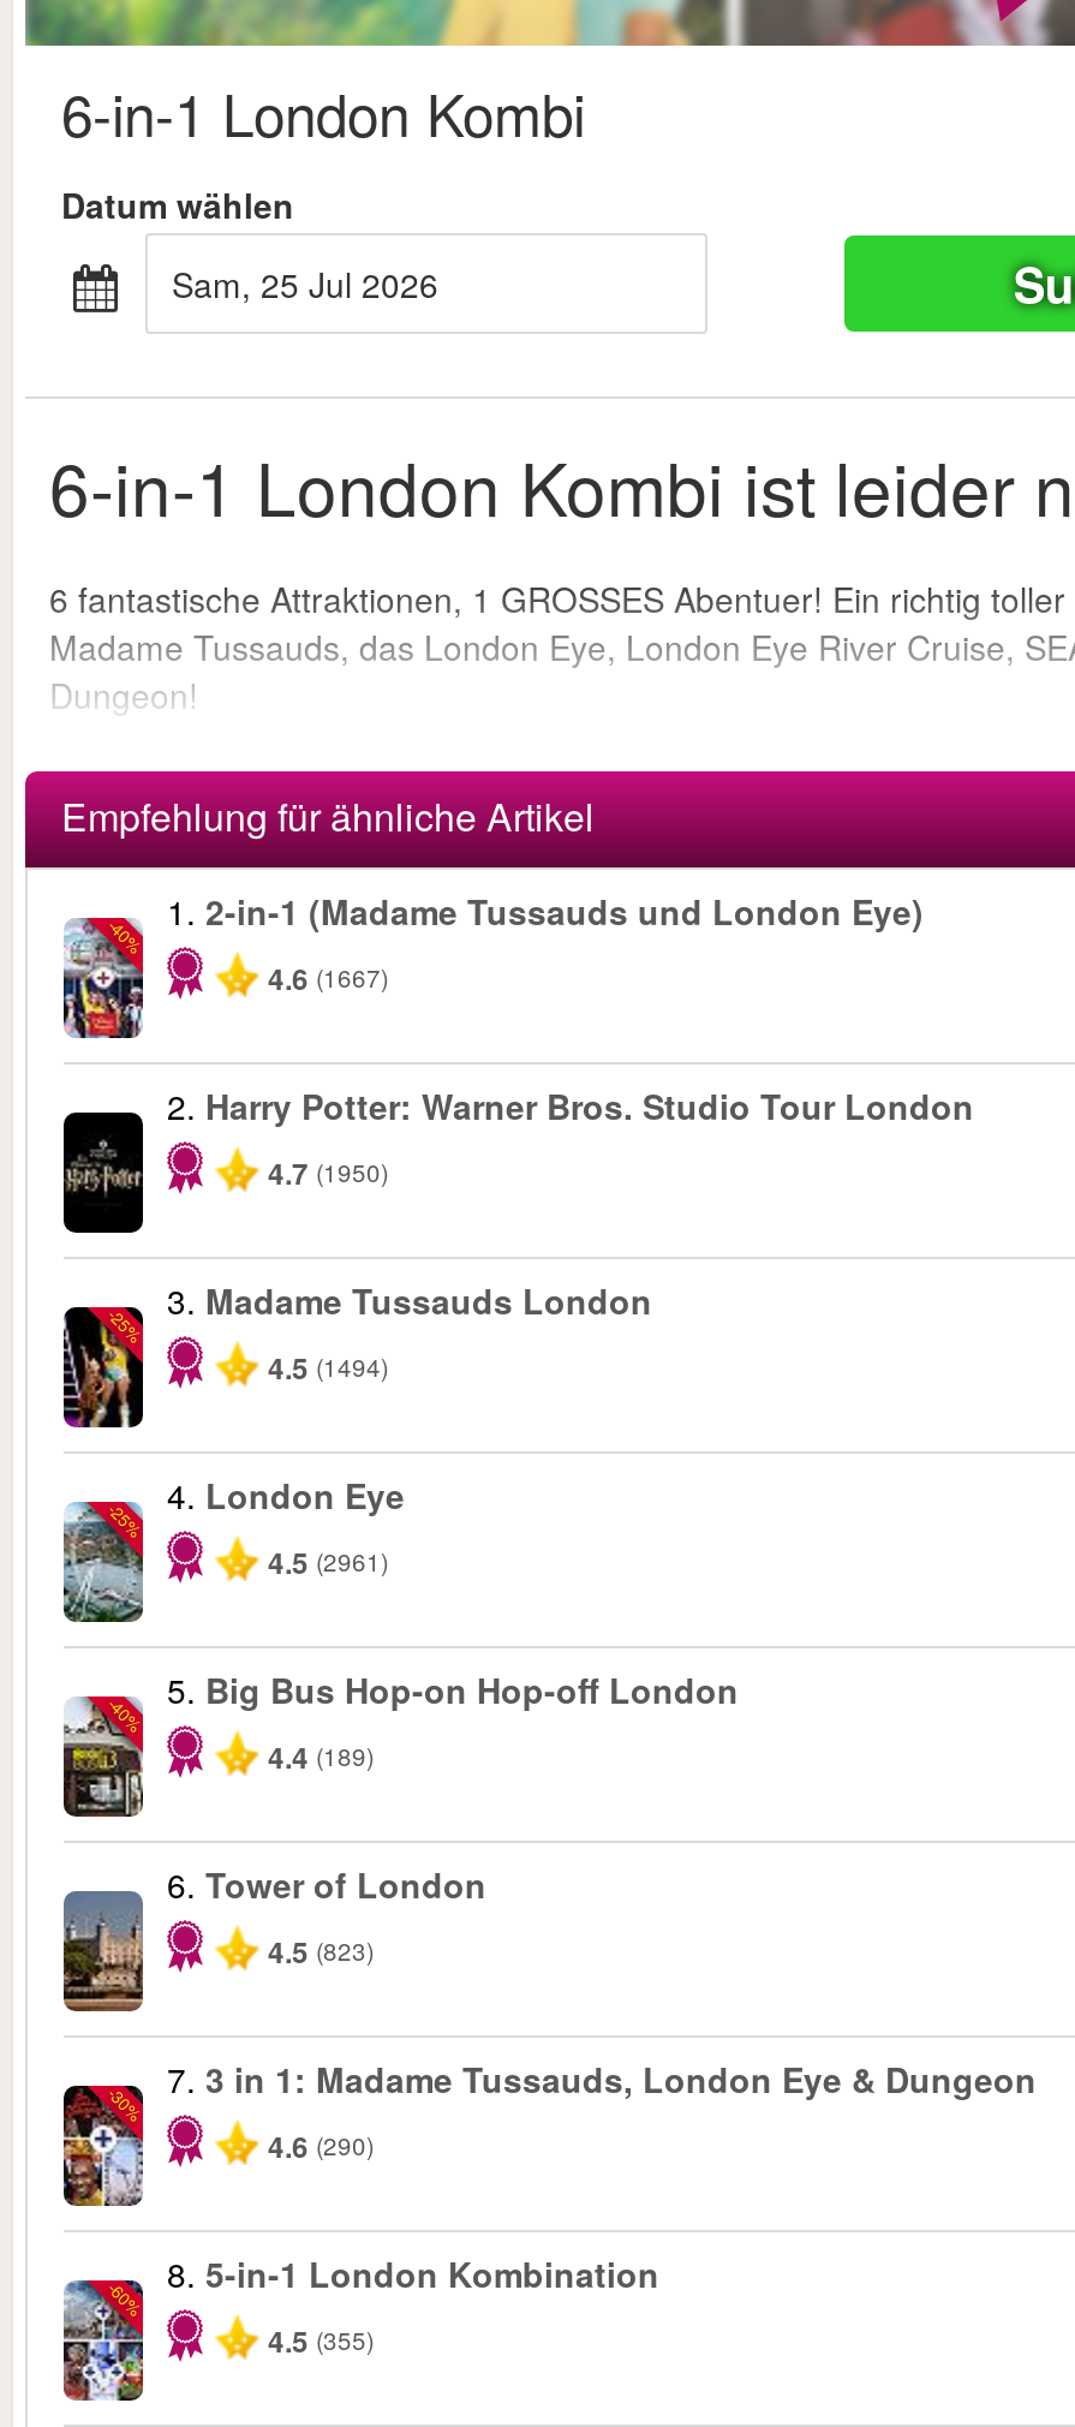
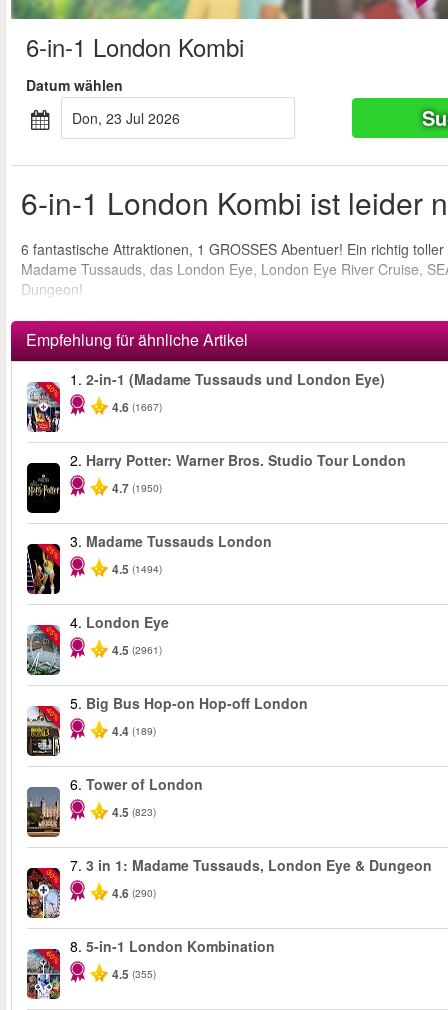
[193,260,438,308] Sam, 25 Jul 2026 -> [82,108,180,128] Don, 23 Jul 2026

